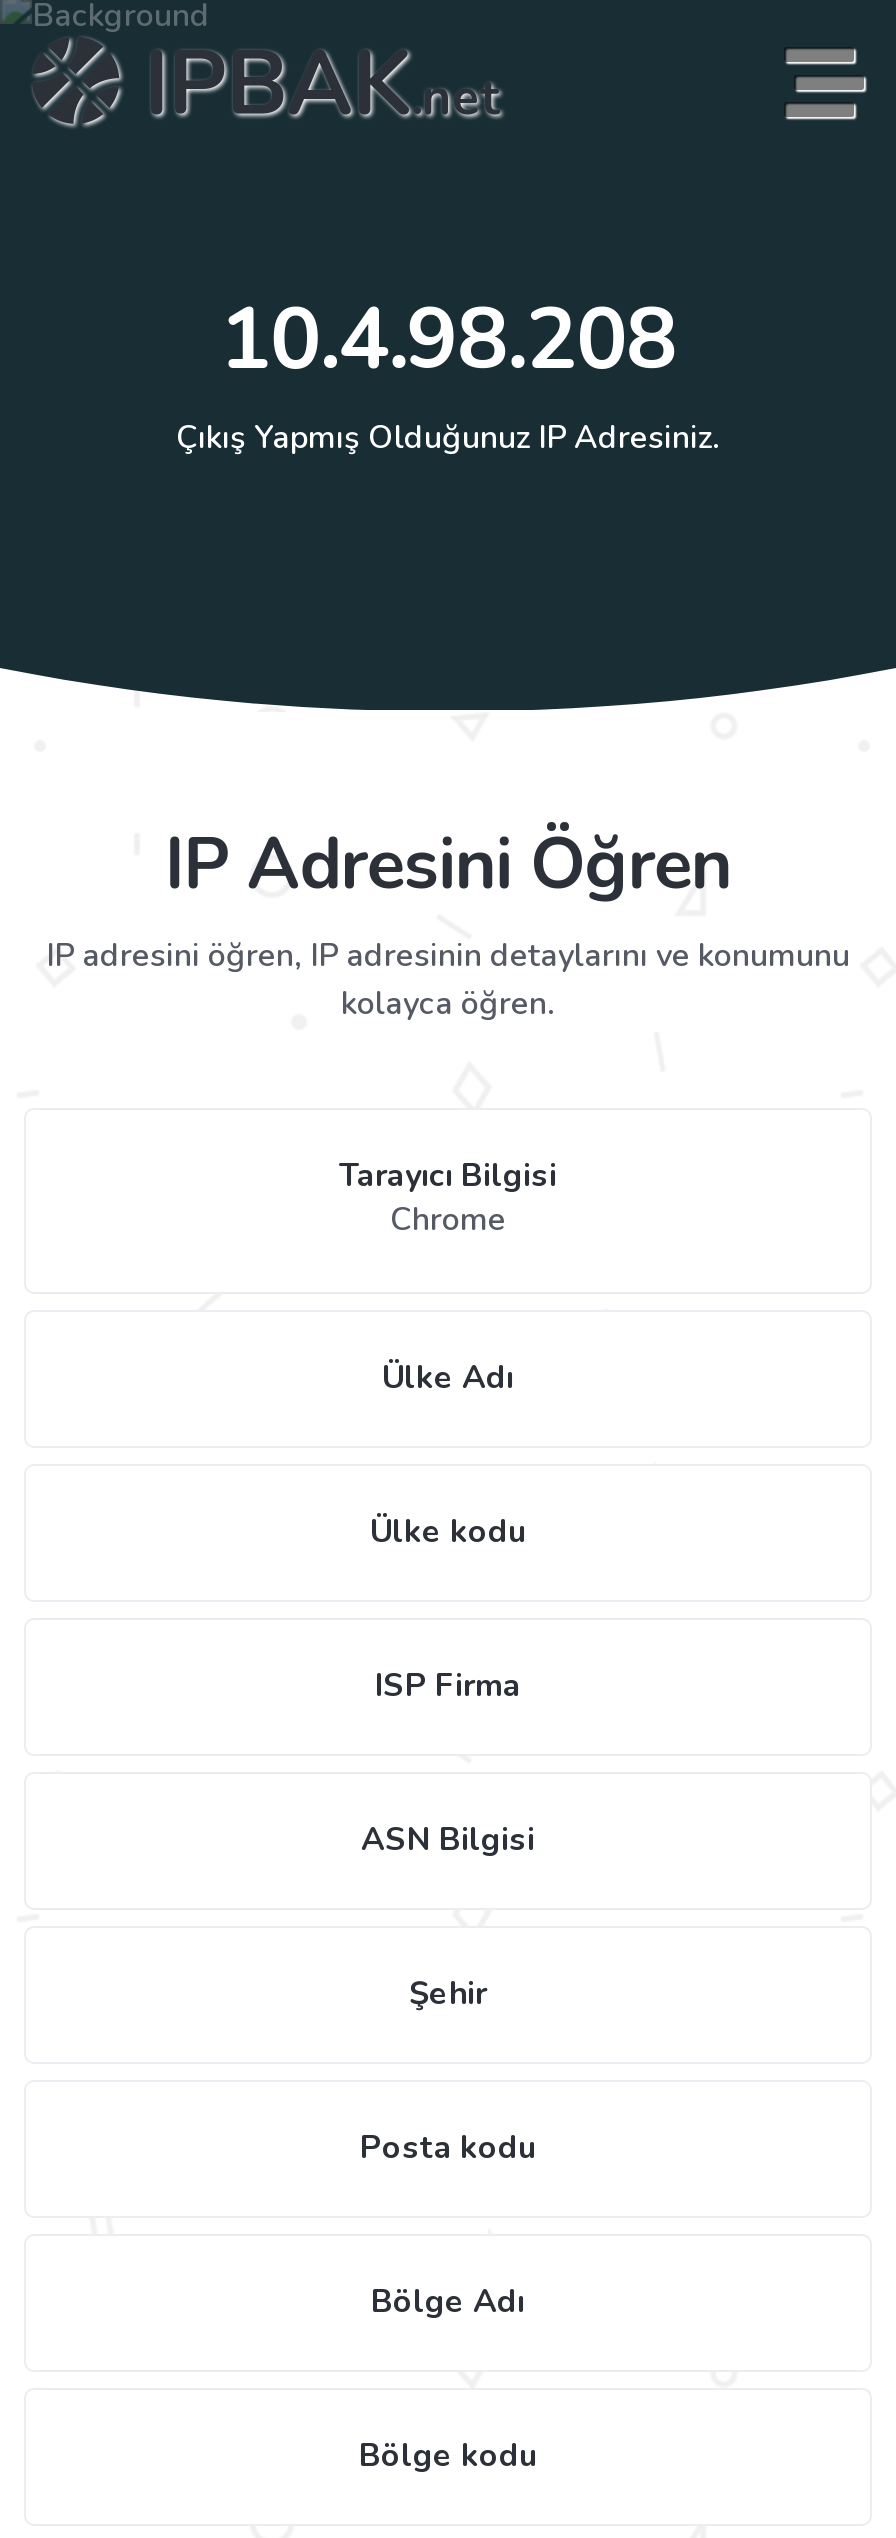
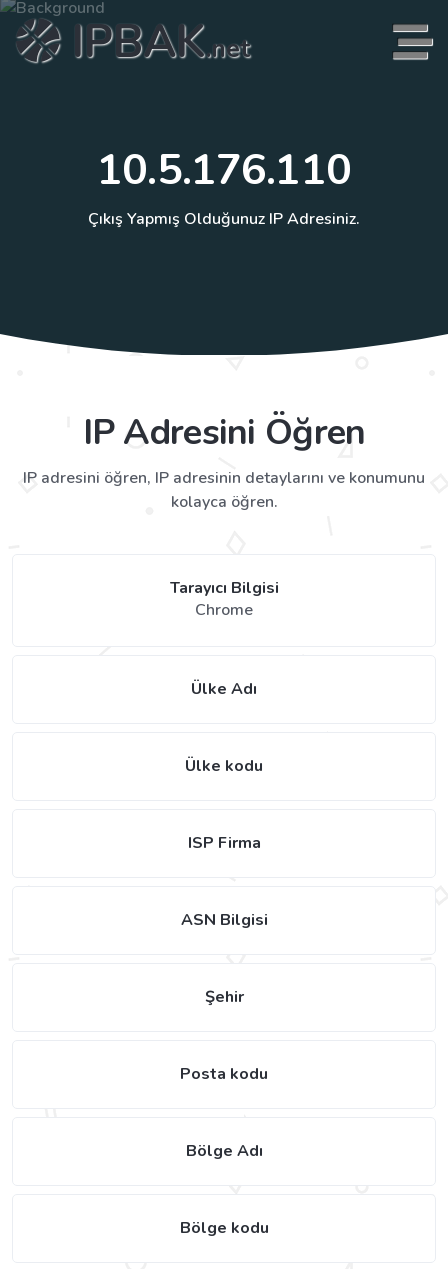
[219,282,677,398] 10.4.98.208 -> [97,141,351,199] 10.5.176.110

